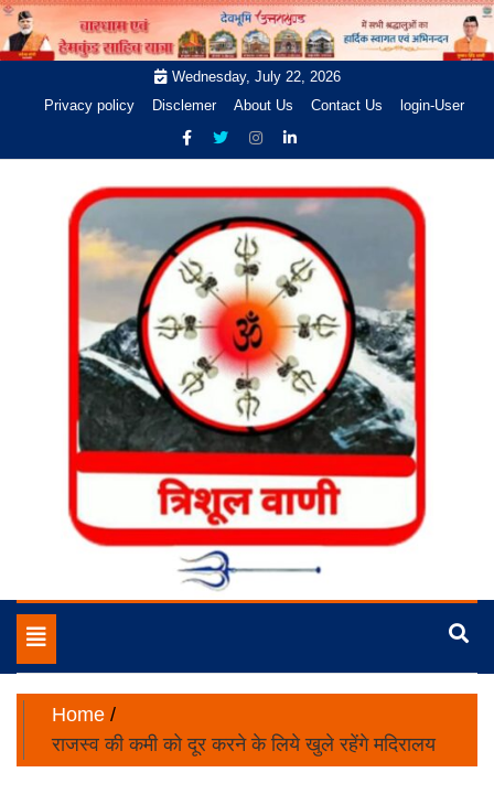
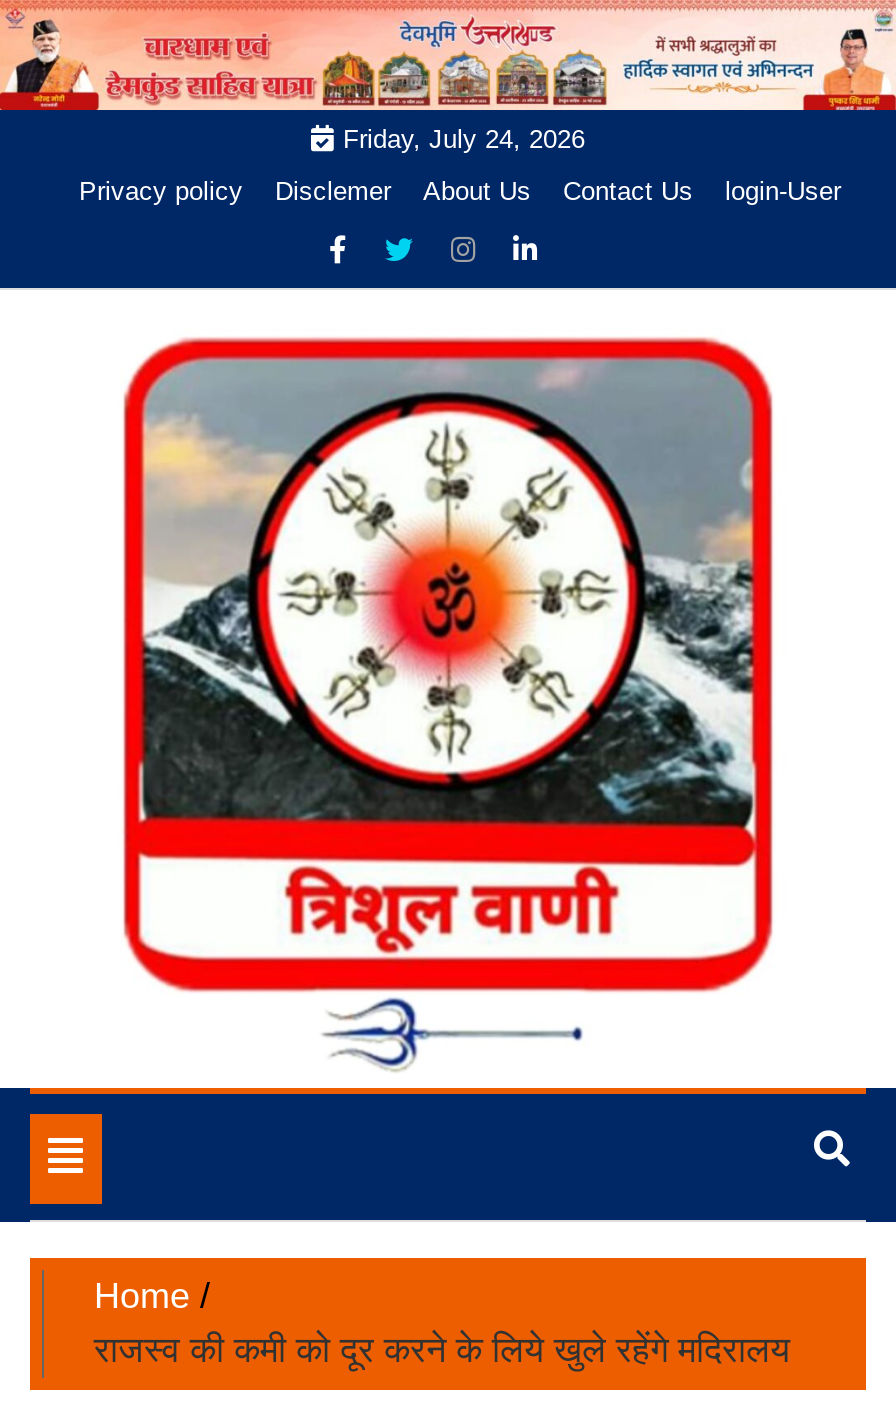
[171,69,340,85] Wednesday, July 22, 2026 -> [343,124,585,154] Friday, July 24, 2026

